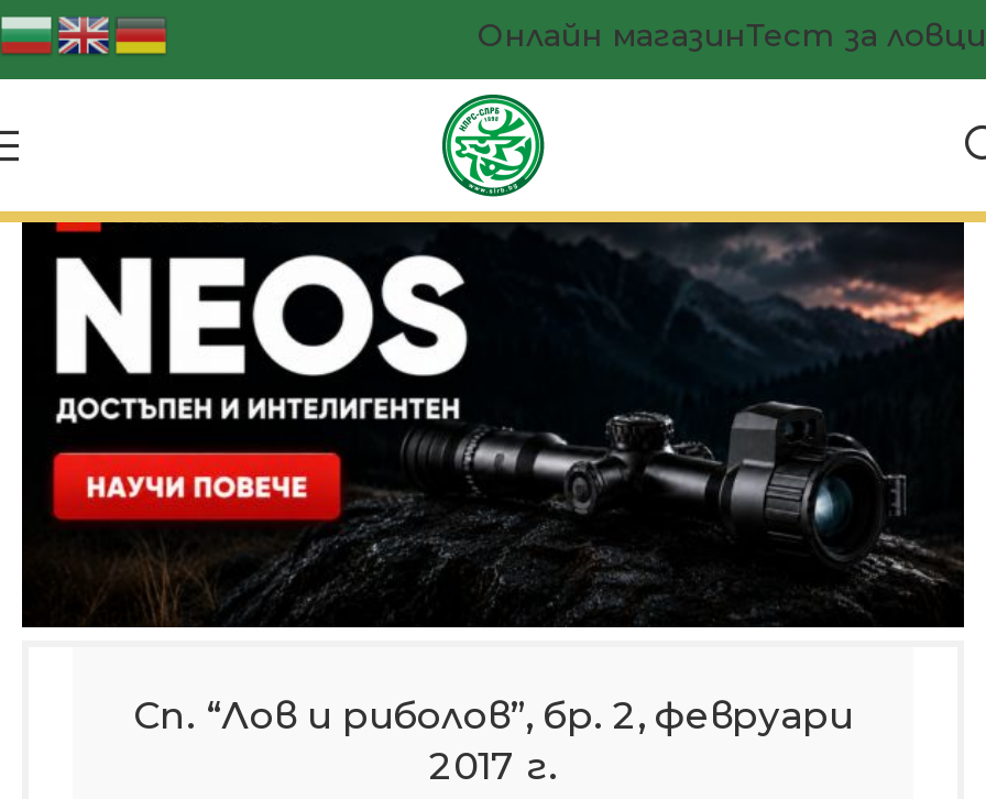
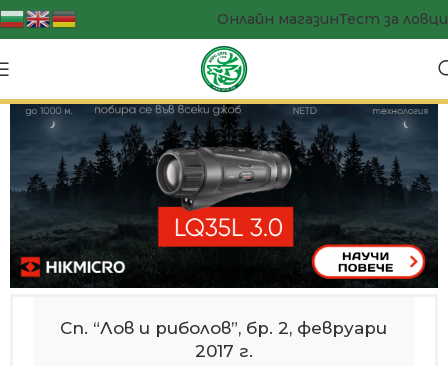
[22,220,966,619] [image] -> [10,103,439,282] [image]

